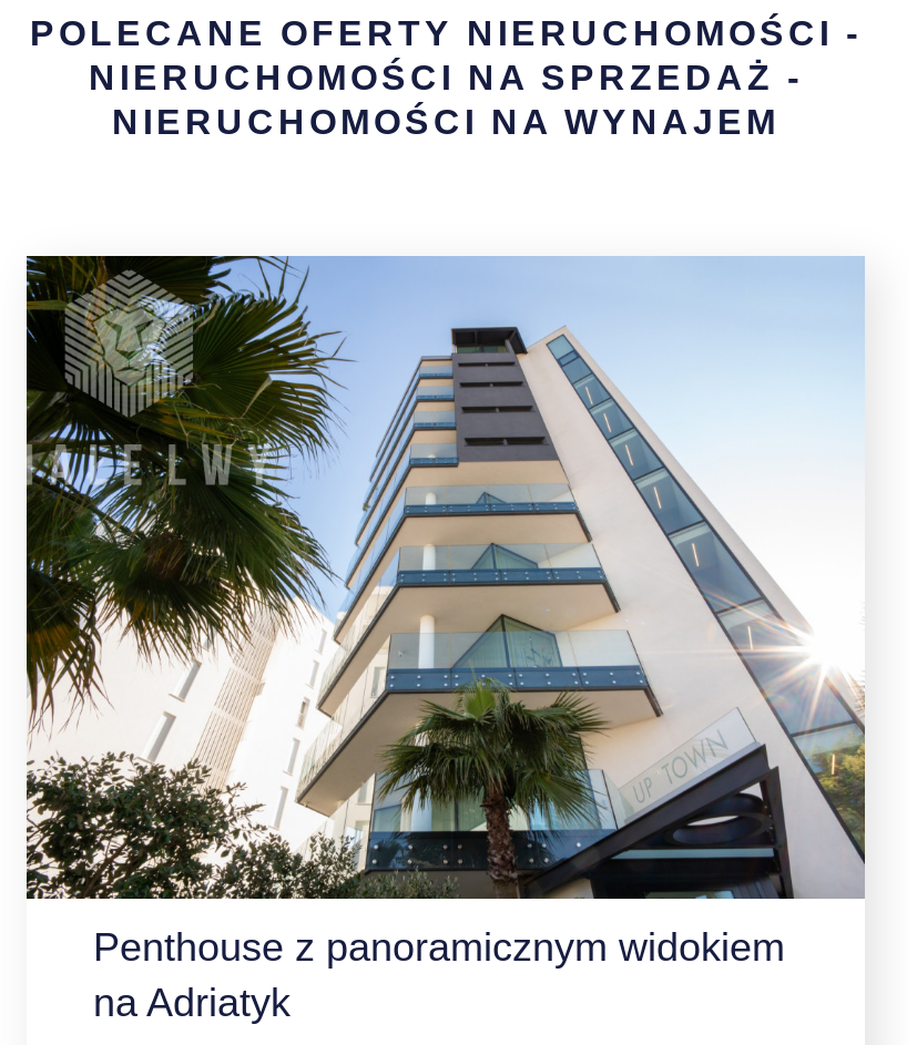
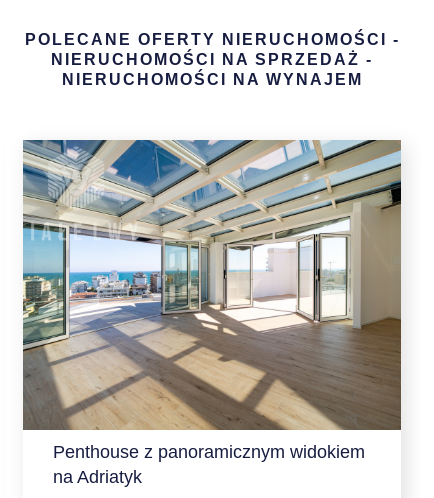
[24,255,865,900] [image] -> [22,139,402,431] [image]

